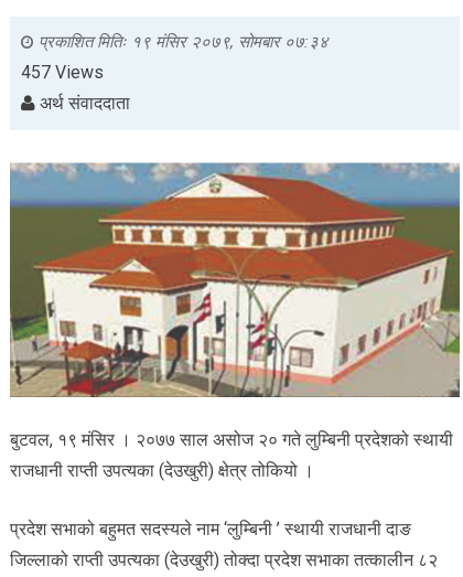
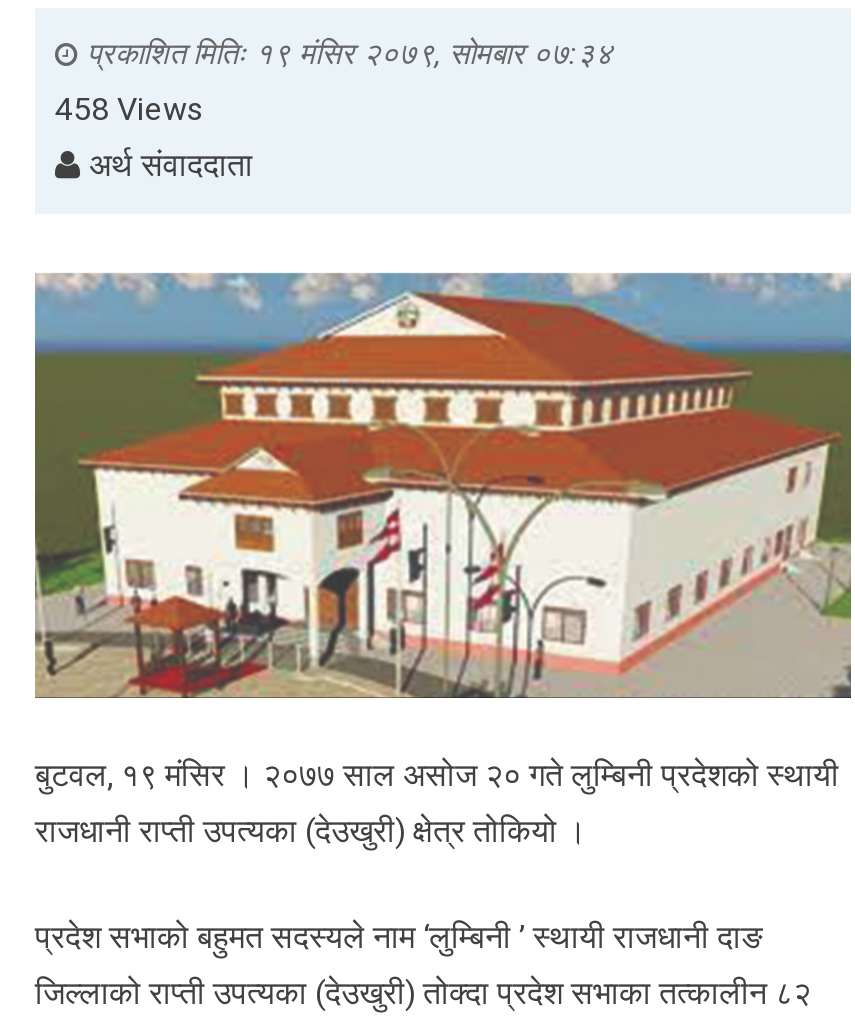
[21,62,104,83] 457 Views -> [55,90,205,128] 458 Views

